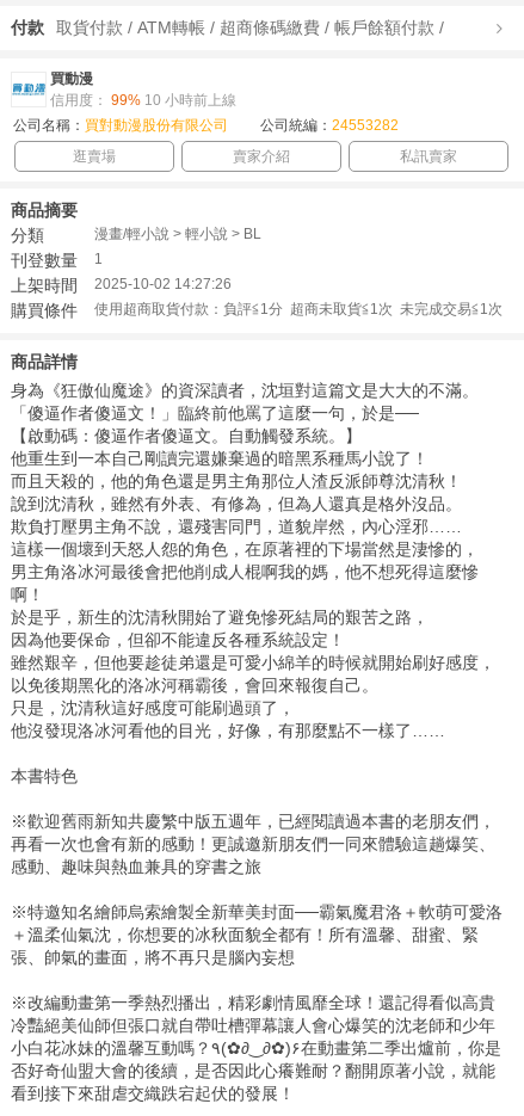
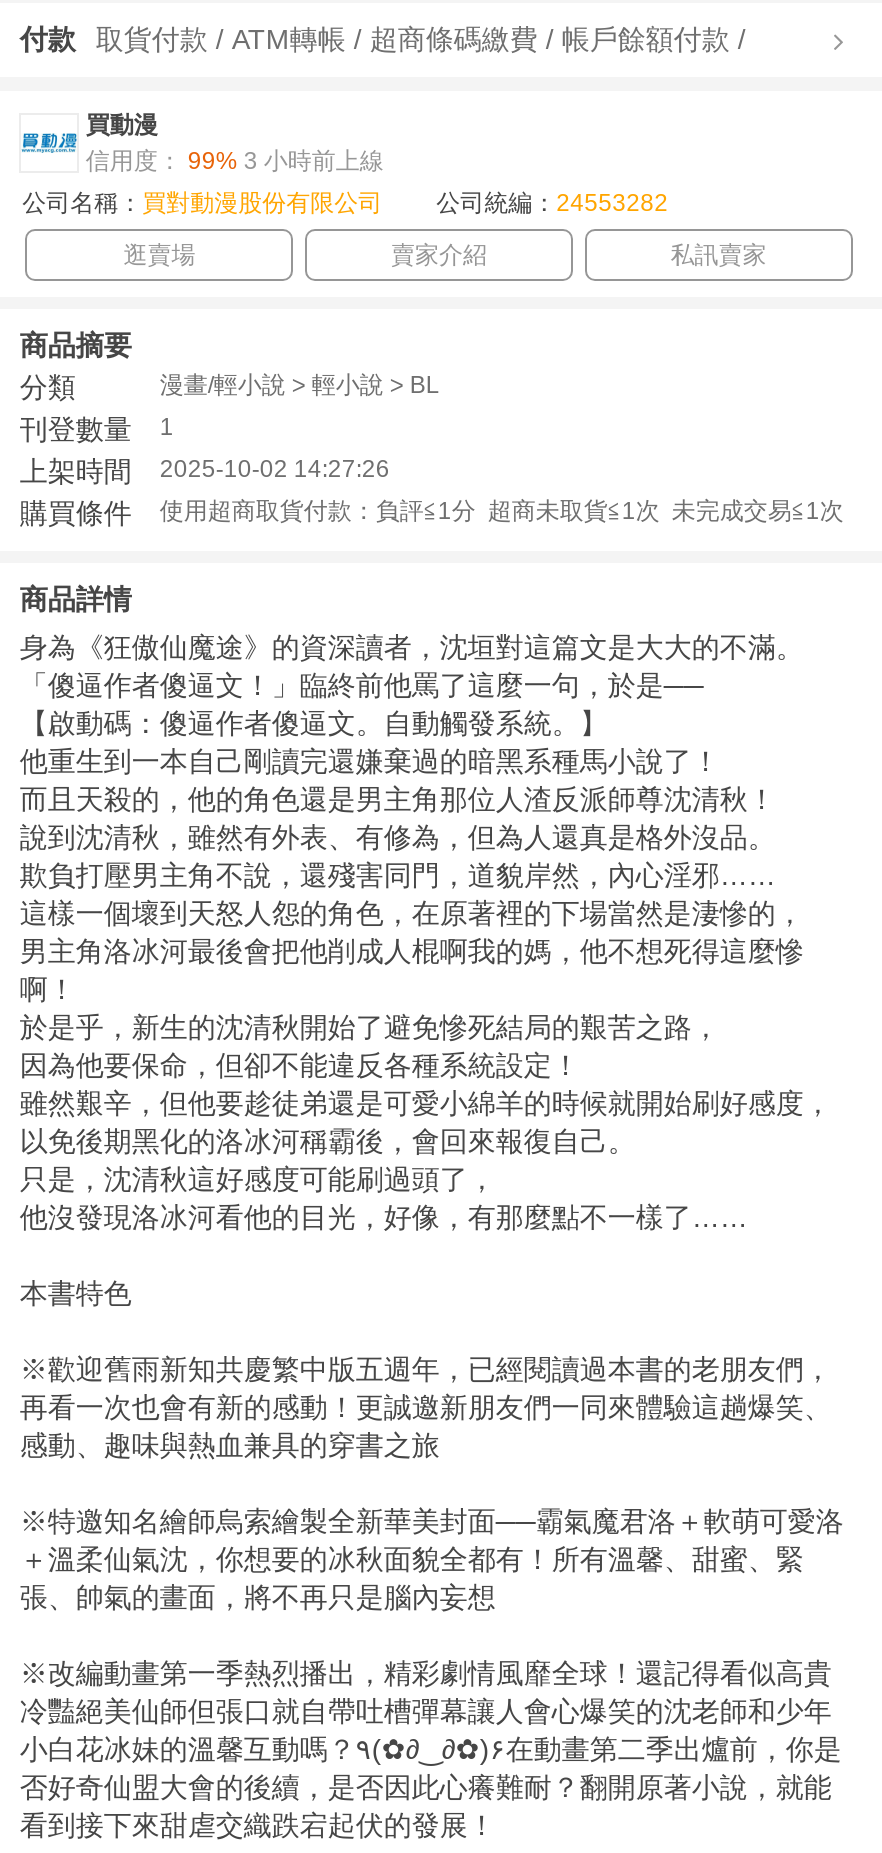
[51,92,237,108] 信用度： 99% 10 小時前上線 -> [86,147,384,175] 信用度： 99% 3 小時前上線

